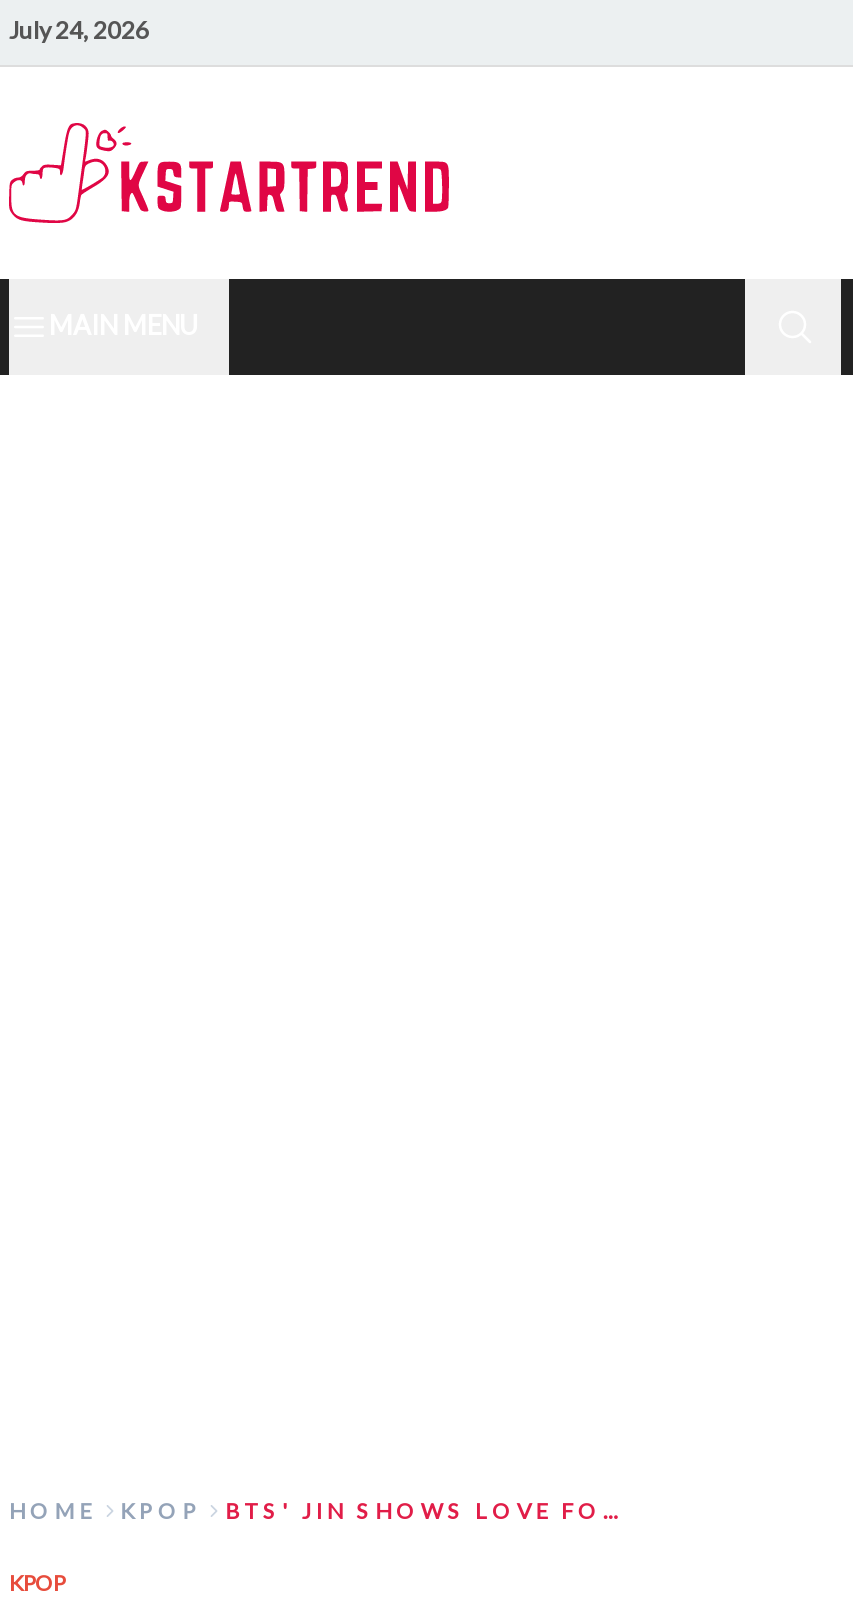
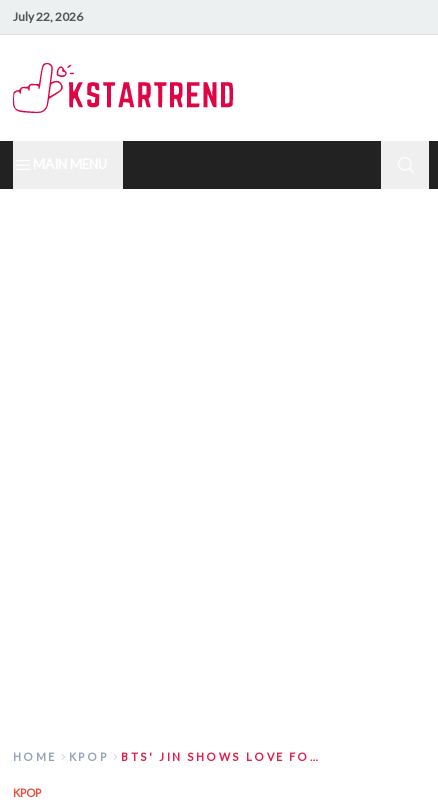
[9,14,149,44] July 24, 2026 -> [13,8,83,23] July 22, 2026

